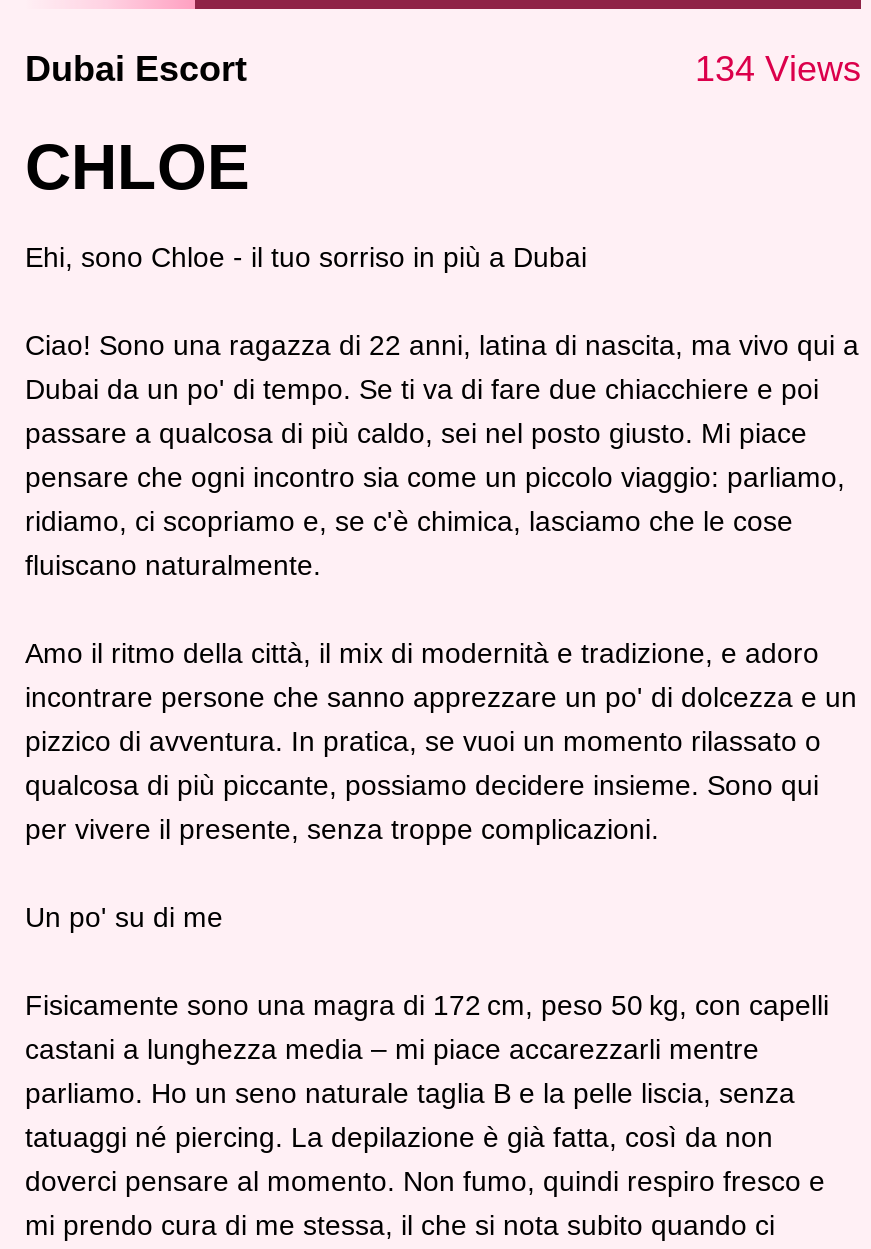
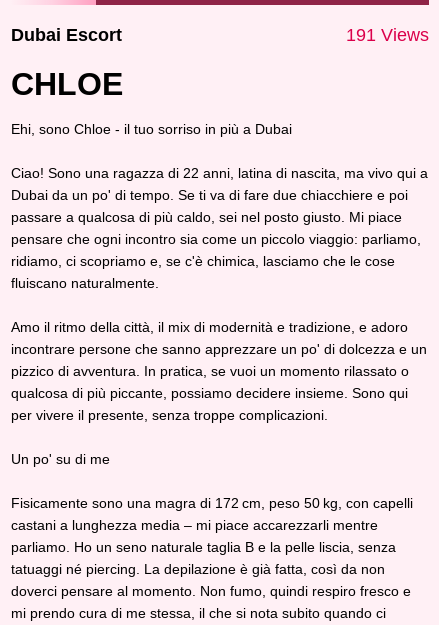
[695,49,861,89] 134 Views -> [346,25,429,45] 191 Views

